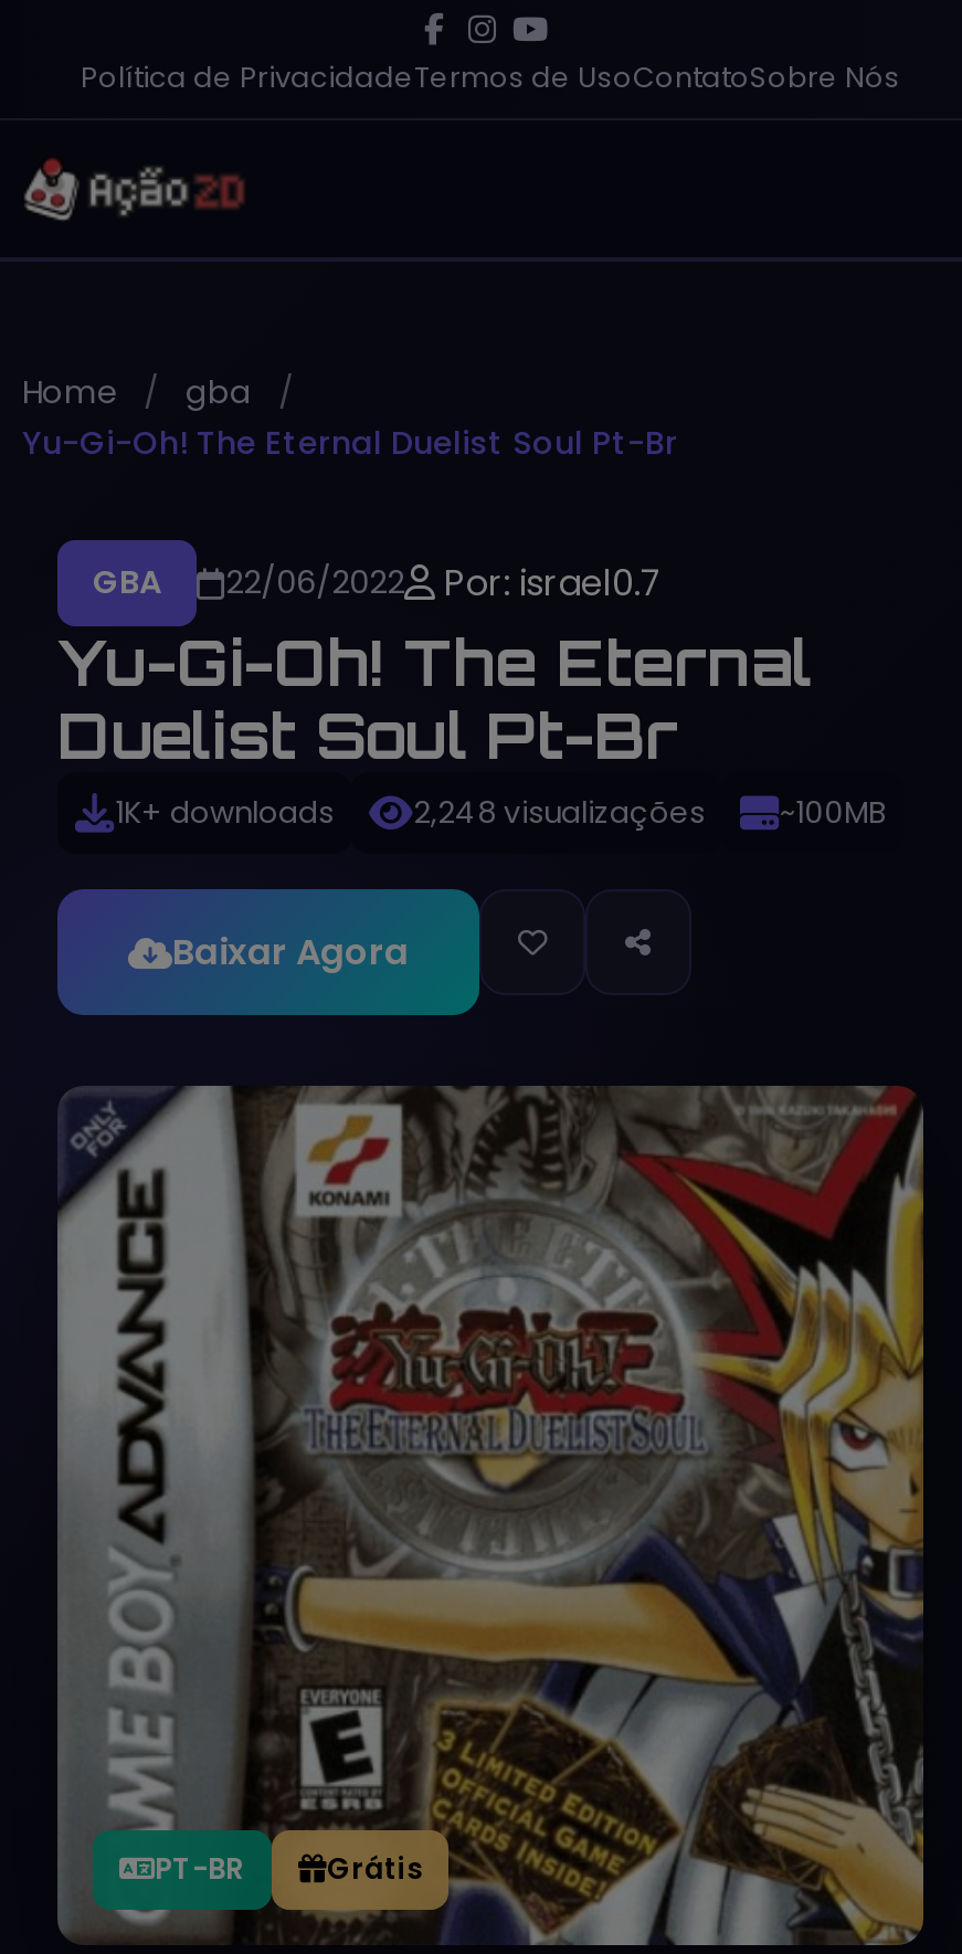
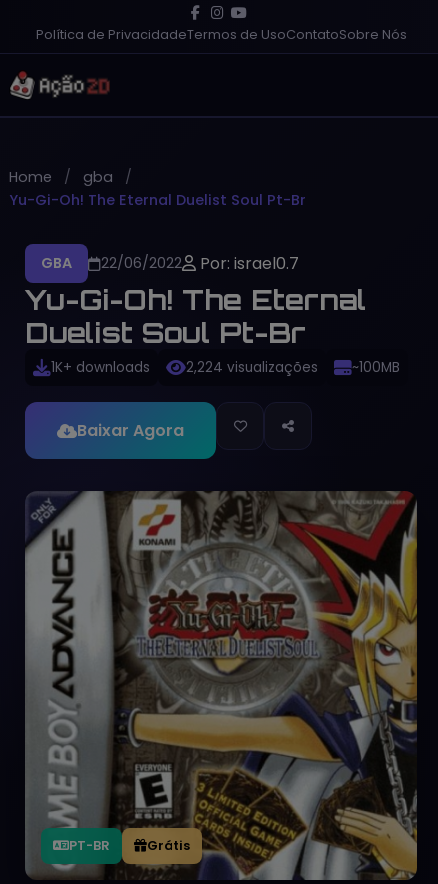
[413,792,705,834] 2,248 visualizações -> [186,358,318,377] 2,224 visualizações

